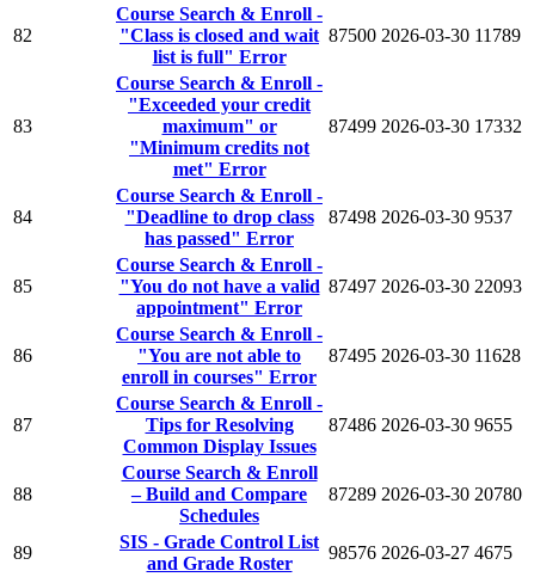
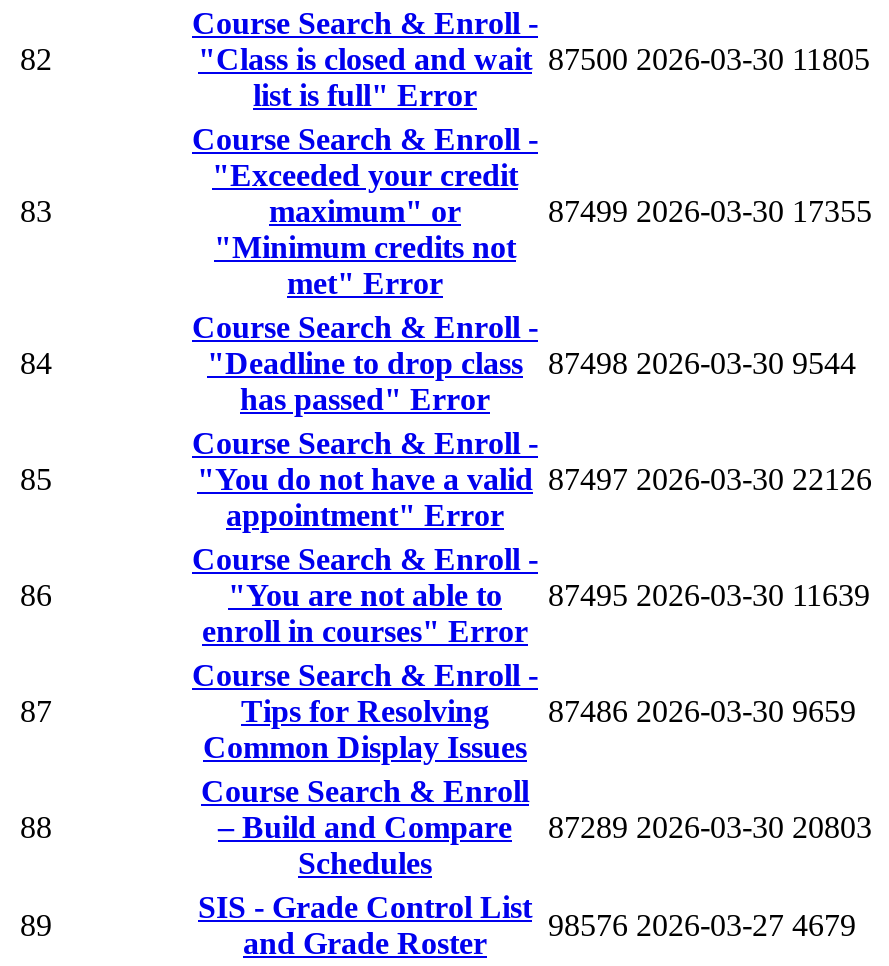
[119,25,521,45] "Class is closed and wait 87500 2026-03-30 11789 -> [198,42,870,76] "Class is closed and wait 87500 2026-03-30 11805
[329,116,522,136] 87499 2026-03-30 17332 -> [548,194,872,228] 87499 2026-03-30 17355
[125,206,512,227] "Deadline to drop class 87498 2026-03-30 9537 -> [207,346,856,380] "Deadline to drop class 87498 2026-03-30 9544
[119,276,522,296] "You do not have a valid 87497 2026-03-30 22093 -> [197,462,872,496] "You do not have a valid 87497 2026-03-30 22126
[137,345,521,365] "You are not able to 87495 2026-03-30 11628 -> [228,578,870,612] "You are not able to 87495 2026-03-30 11639
[145,414,512,435] Tips for Resolving 87486 2026-03-30 9655 -> [241,694,856,728] Tips for Resolving 87486 2026-03-30 9659
[131,484,522,504] – Build and Compare 87289 2026-03-30 20780 -> [218,810,872,844] – Build and Compare 87289 2026-03-30 20803
[329,542,512,562] 98576 2026-03-27 4675 -> [548,908,856,942] 98576 2026-03-27 4679

